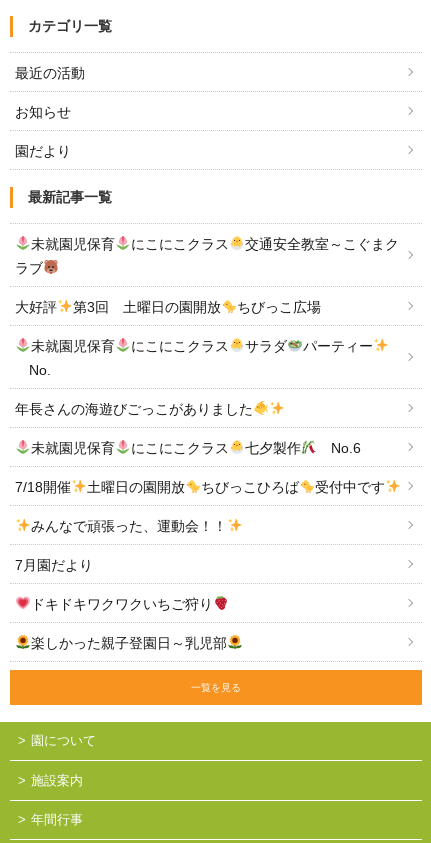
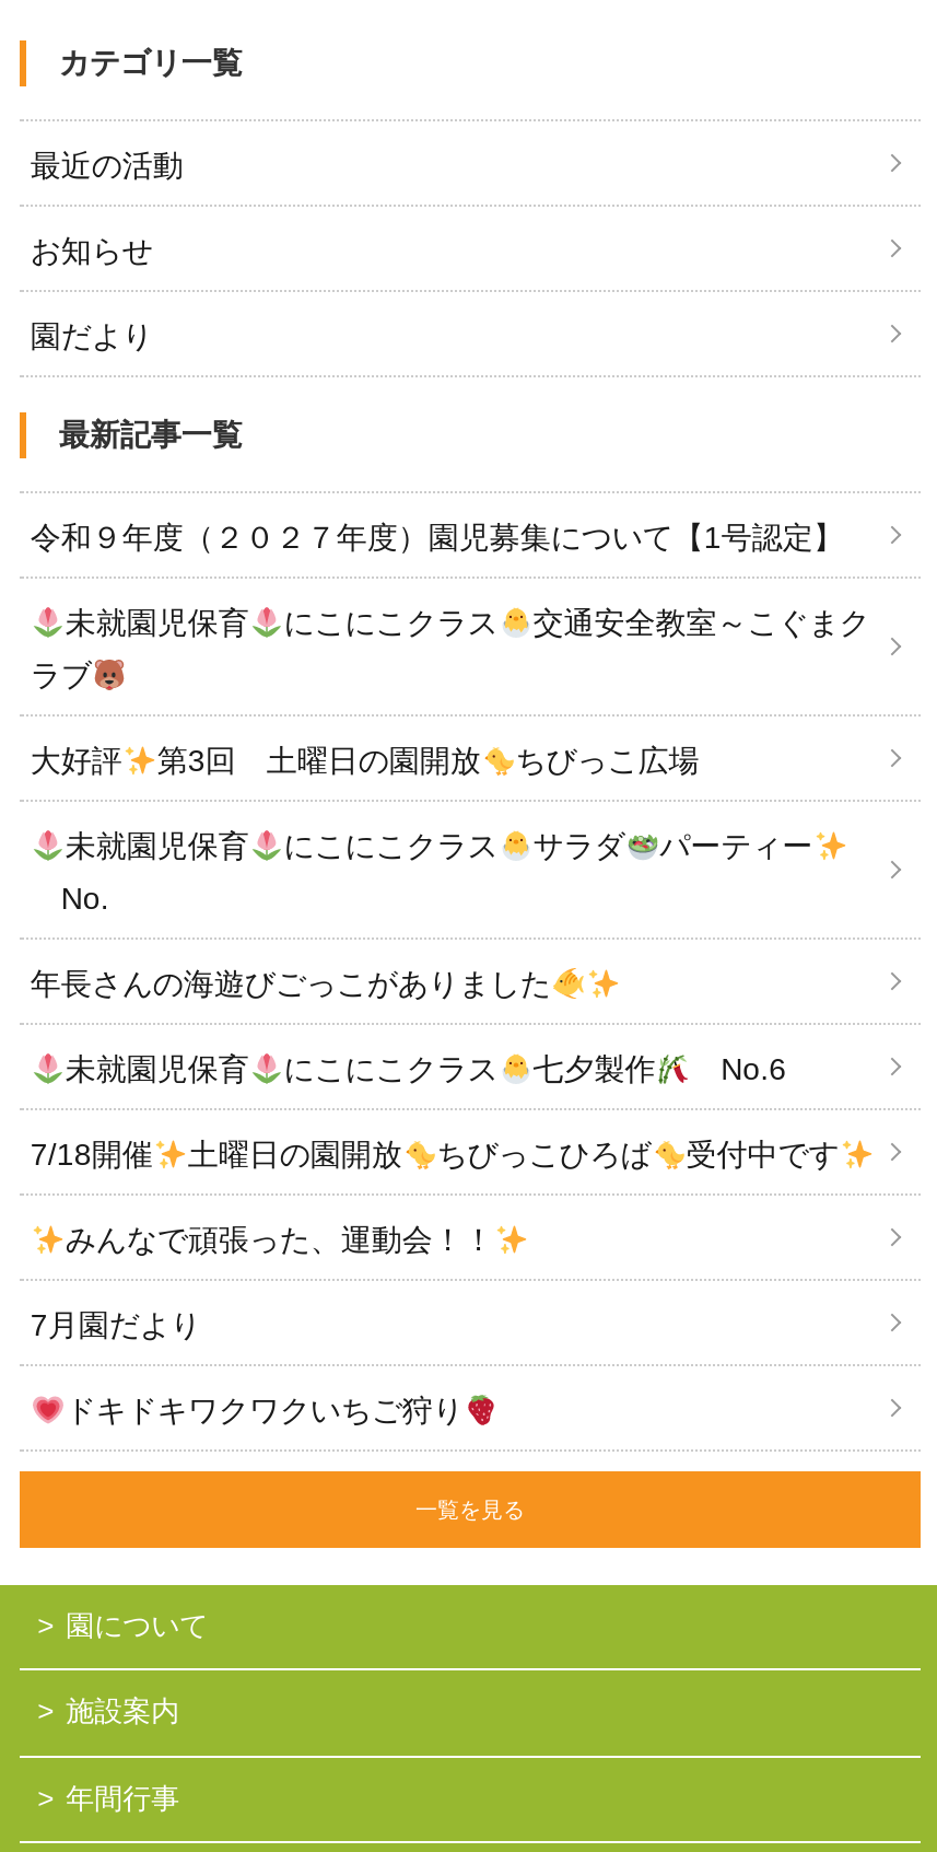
none -> [30,521,844,556] 令和９年度（２０２７年度）園児募集について【1号認定】
moved [15,236,399,612] -> [30,606,870,1429]: 未就園児保育 | にこにこクラス | 交通安全教室～こぐまク | ... | 7月園だより | ドキドキワクワクいちご狩り
[31,635,227,651] 楽しかった親子登園日～乳児部 -> none

